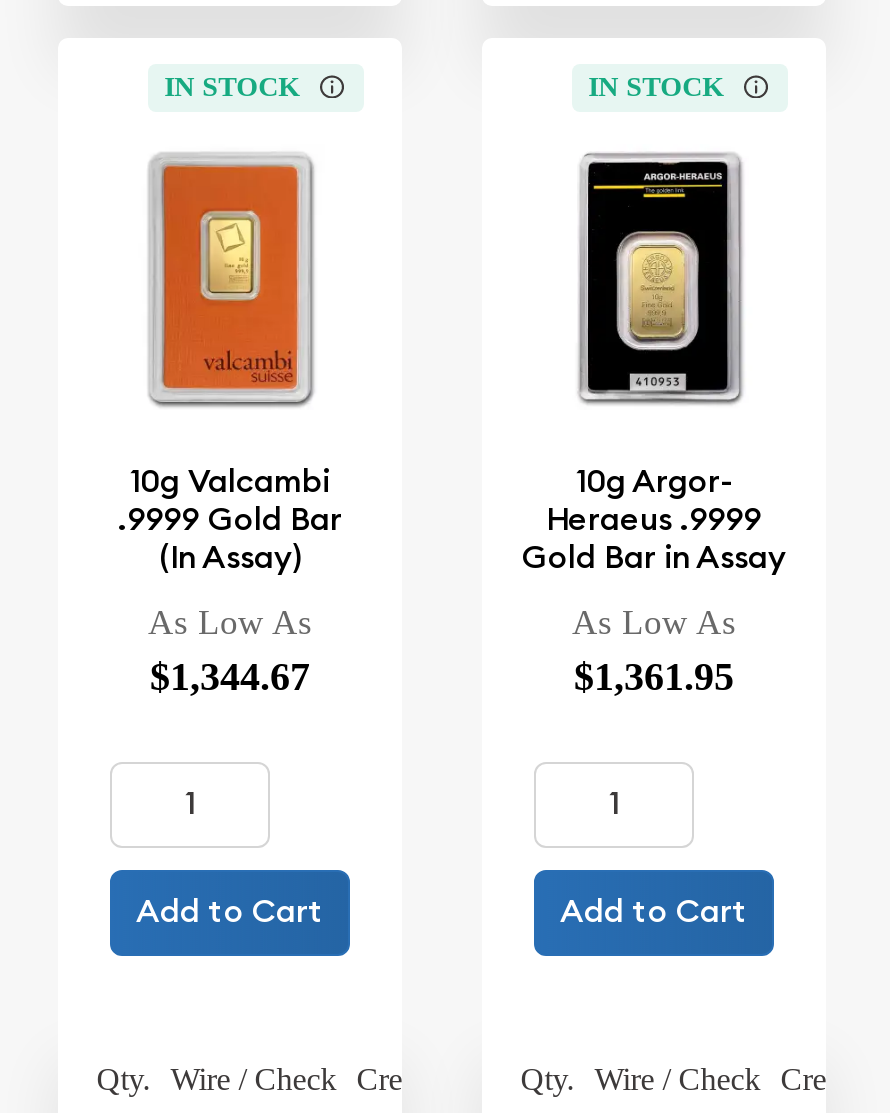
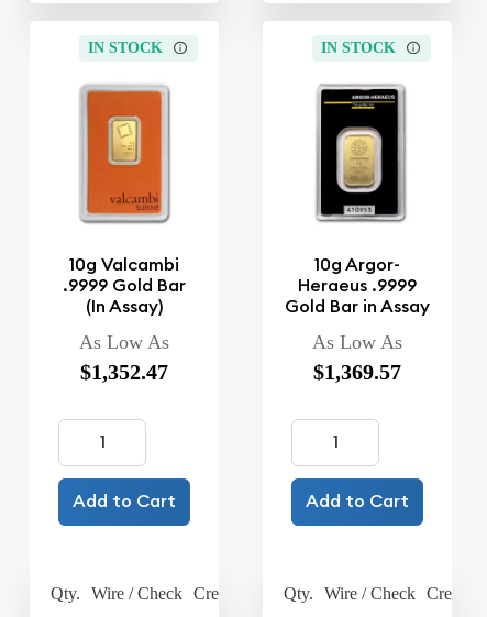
[150,654,310,698] $1,344.67 -> [80,360,168,384] $1,352.47
[574,654,734,698] $1,361.95 -> [313,360,401,384] $1,369.57

